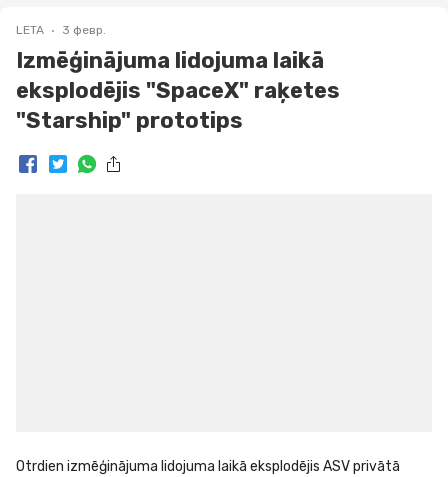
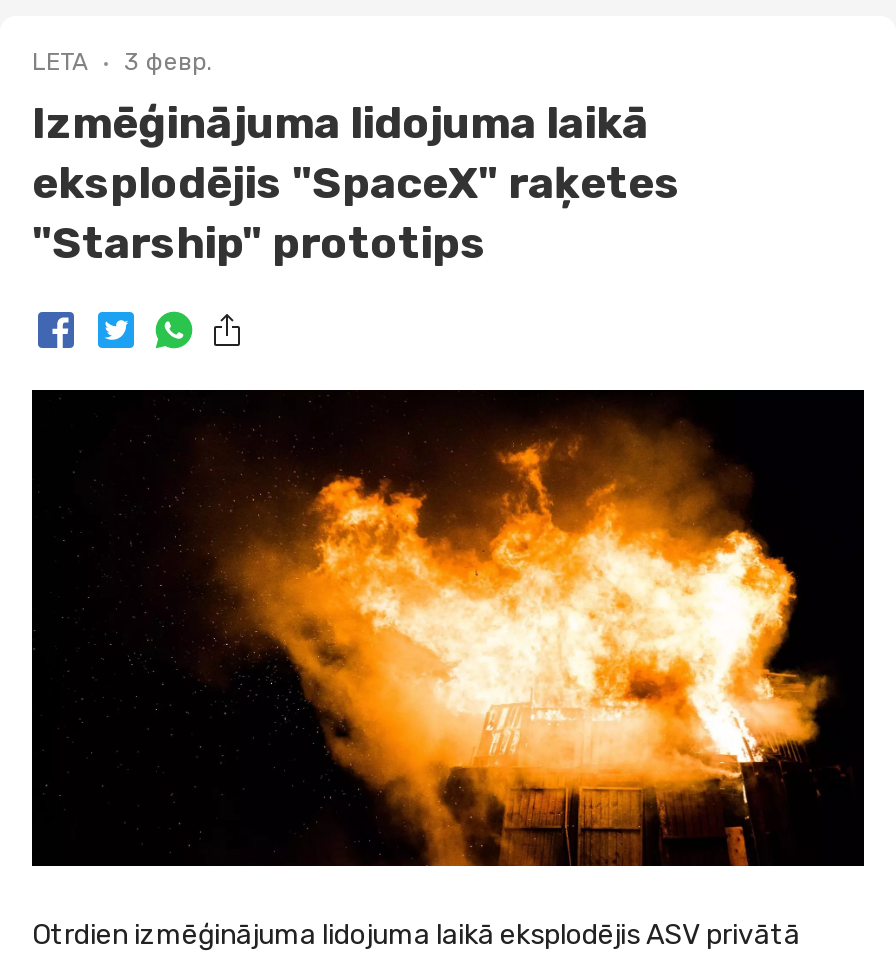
none -> [30,388,866,868] [image]

